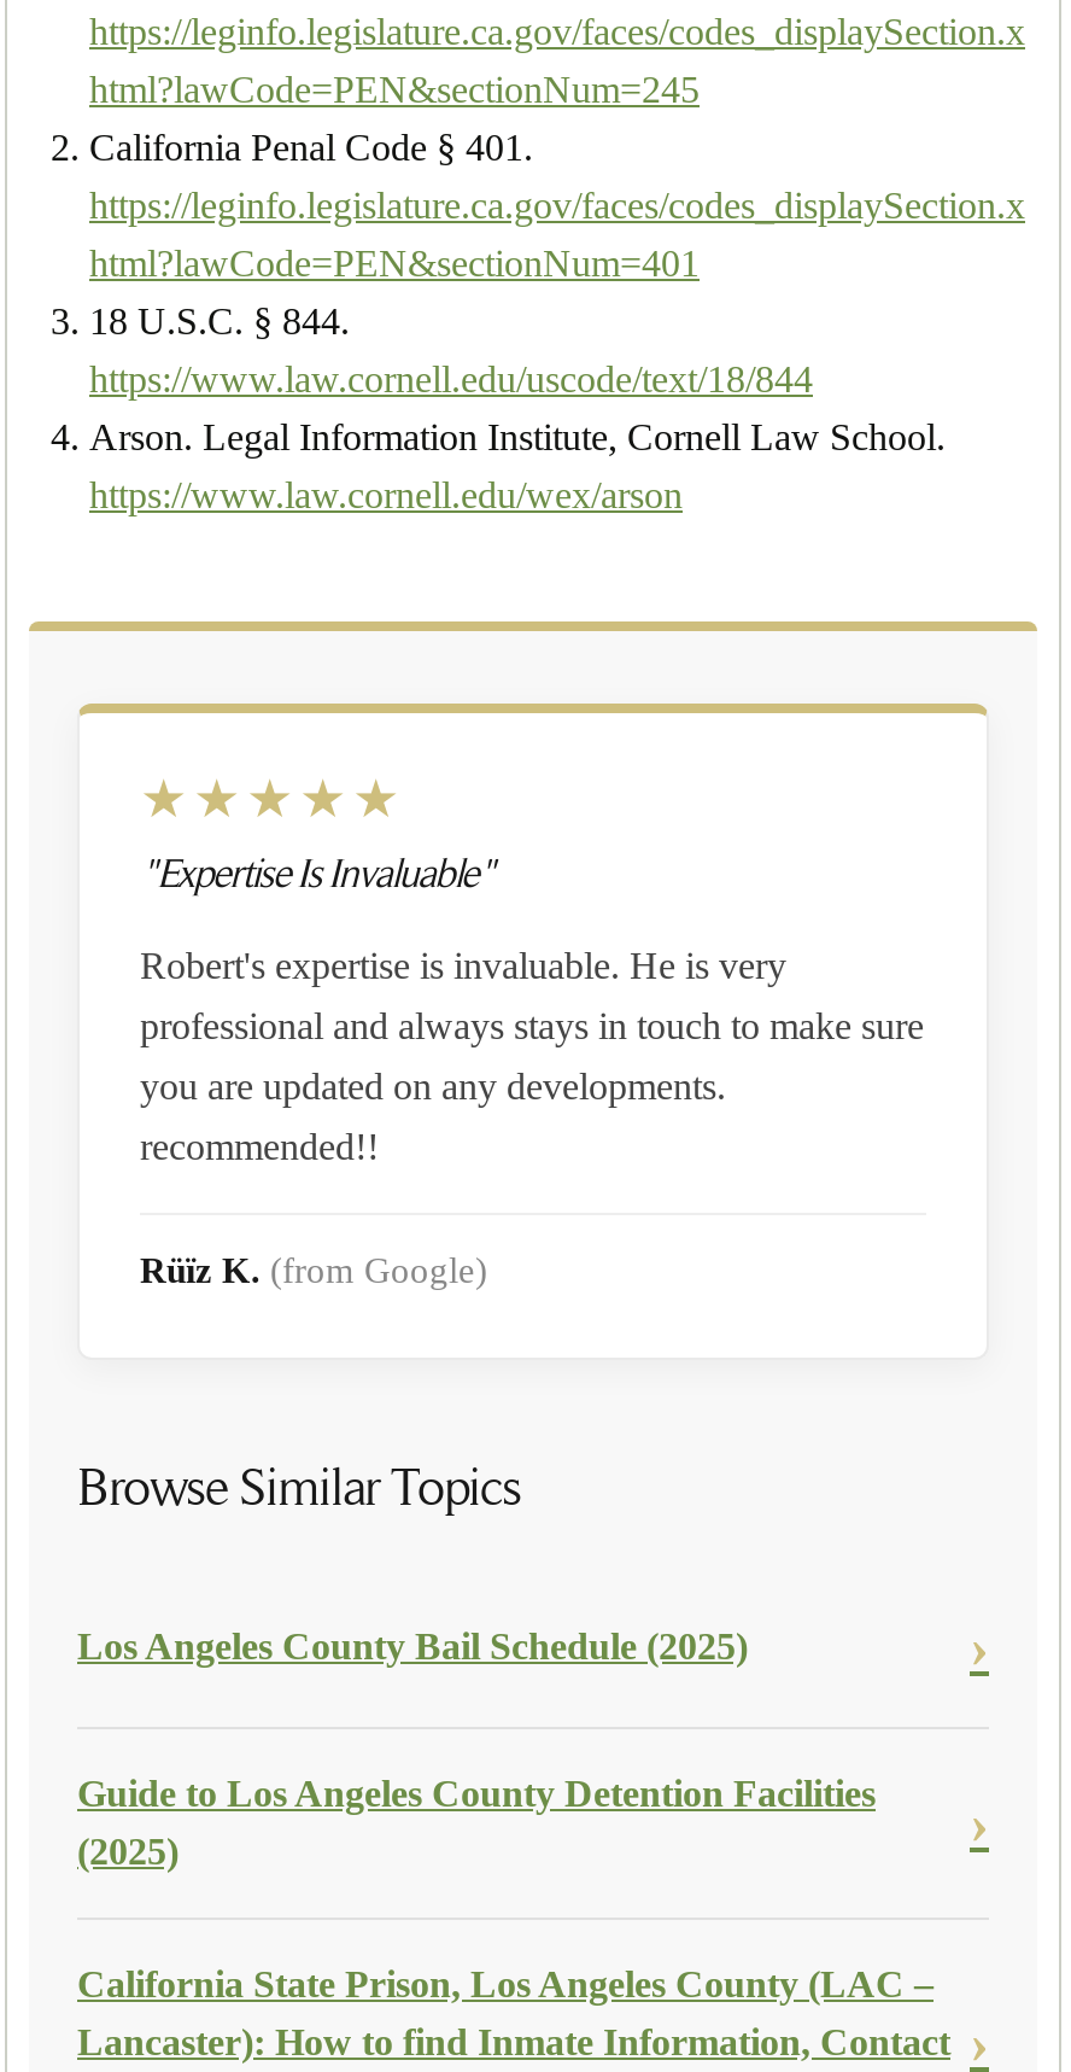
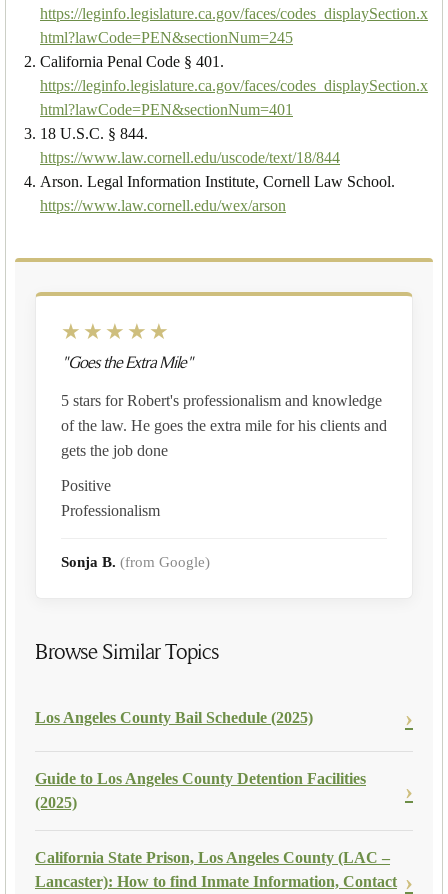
[140,854,924,1291] "Expertise Is Invaluable" | Robert's expertise is invaluable. He is very | professional and always stays in touch to make sure | you are updated on any developments. | recommended!! | Rüïz K. (from Google) -> [61,354,387,570] "Goes the Extra Mile" | 5 stars for Robert's professionalism and knowledge | of the law. He goes the extra mile for his clients and | gets the job done | Positive | Professionalism | Sonja B. (from Google)

